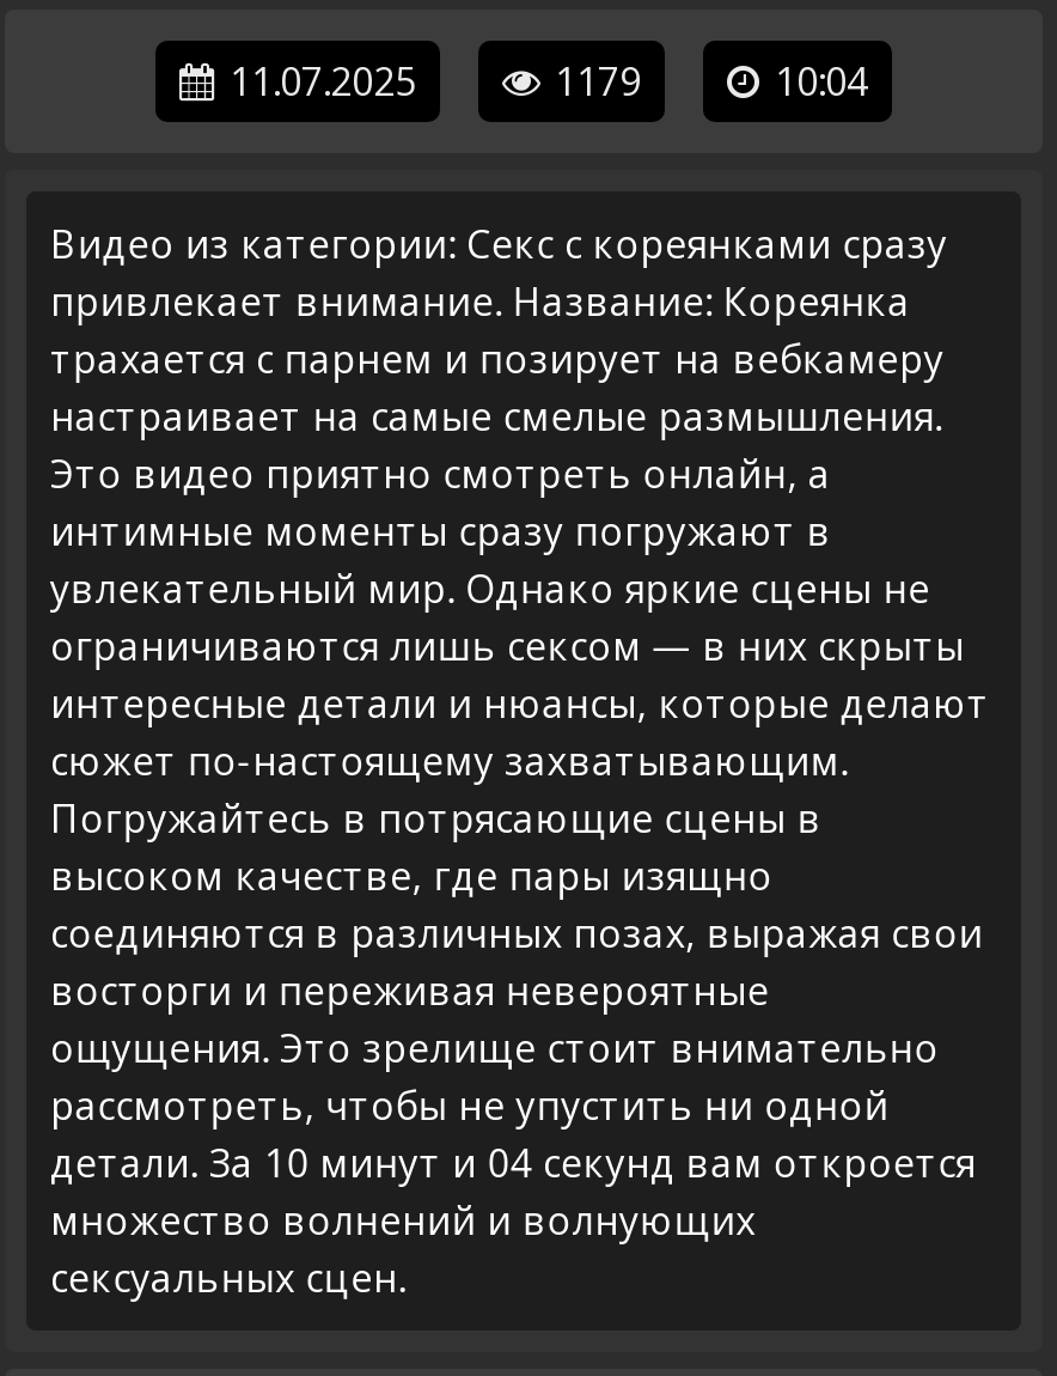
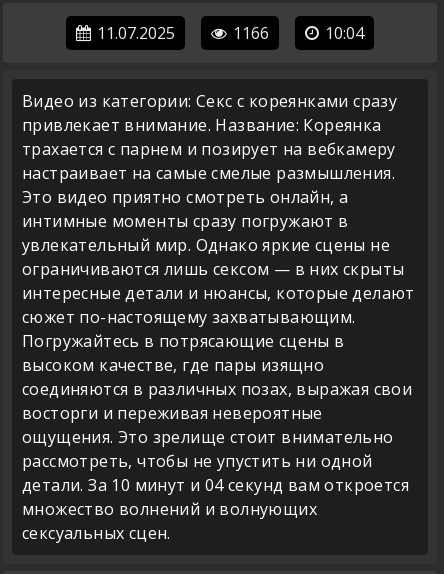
[545,55,641,108] 1179 -> [229,22,269,44] 1166

